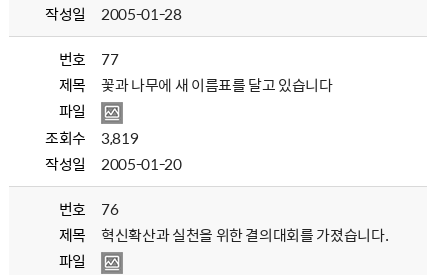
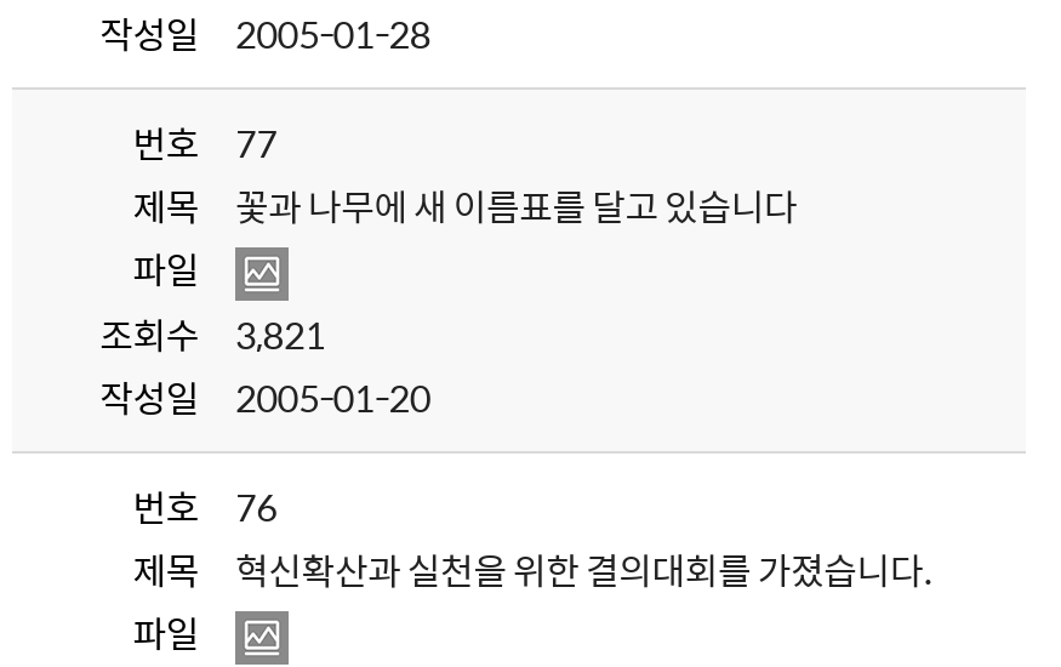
[45,127,138,149] 조회수 3,819 -> [100,308,325,361] 조회수 3,821

